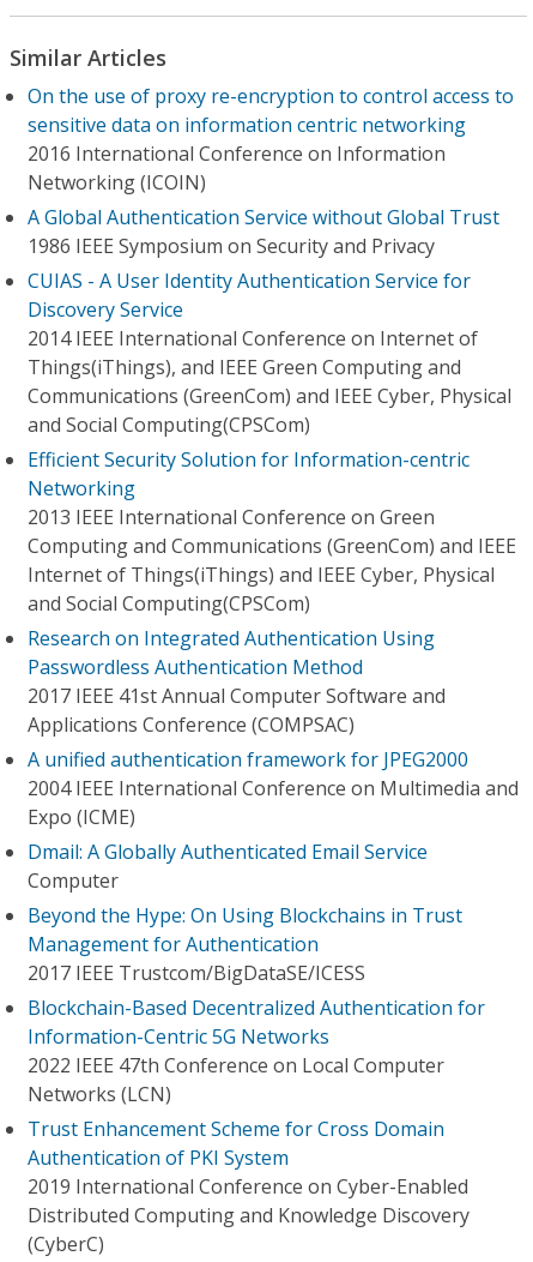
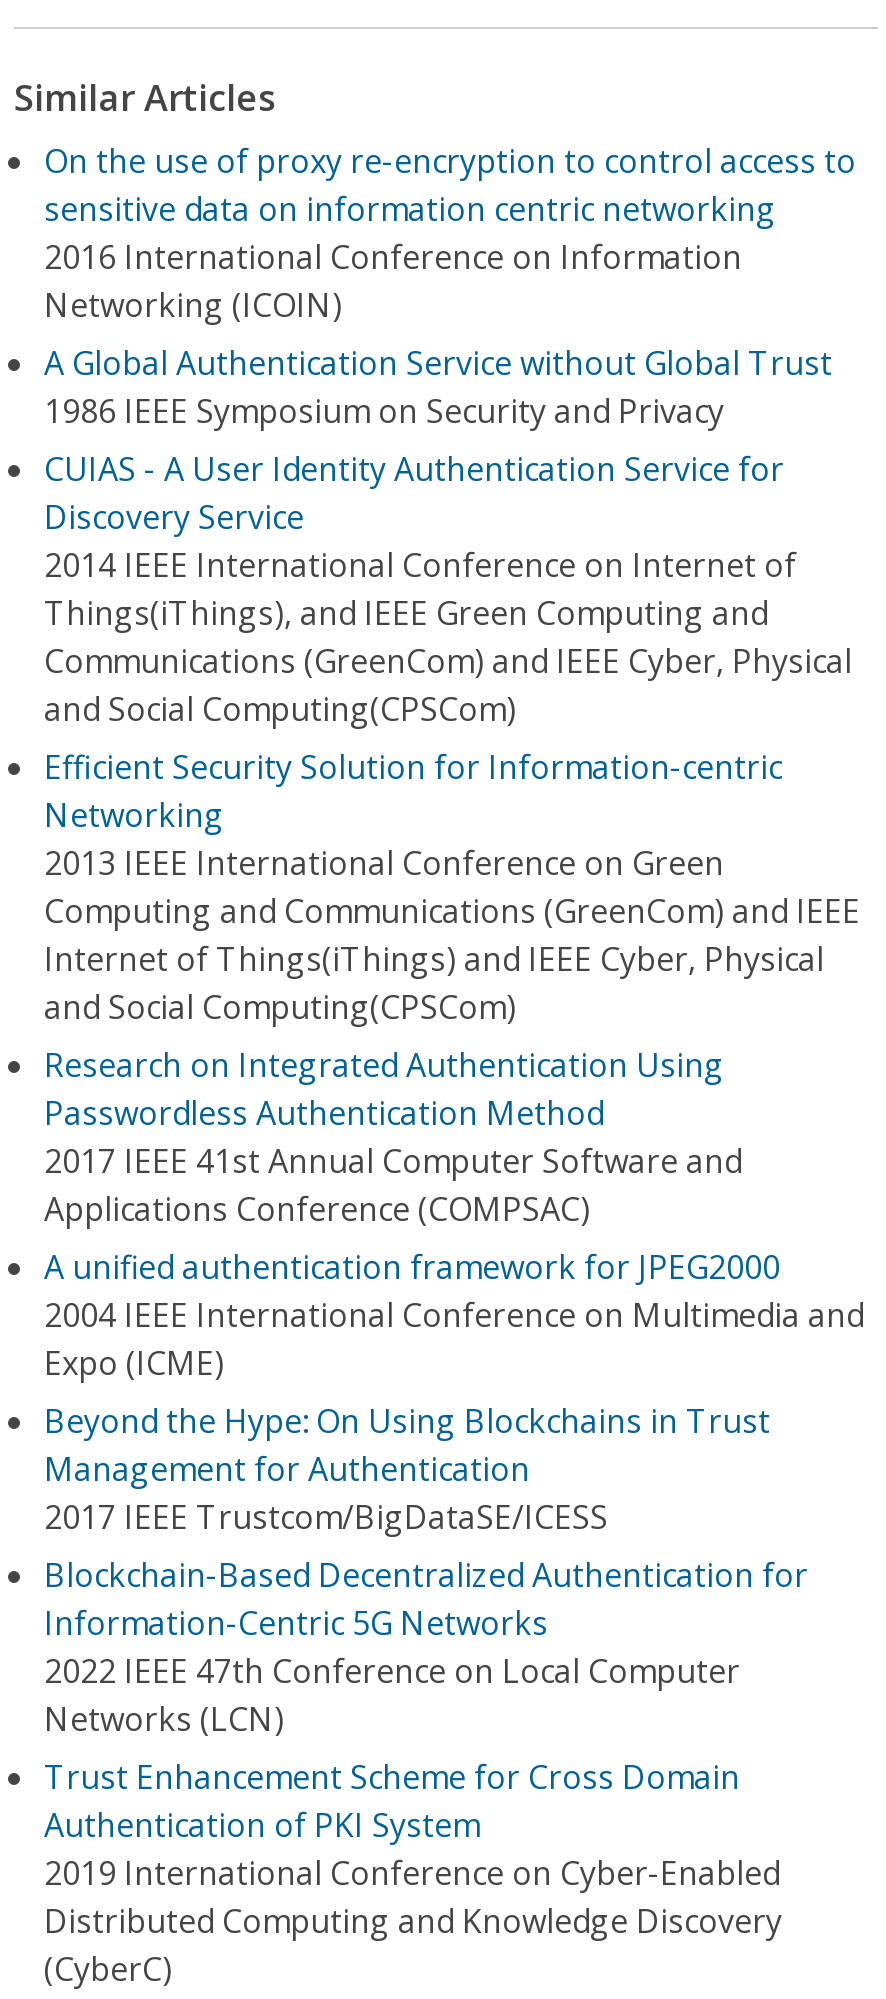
[28,839,428,894] Dmail: A Globally Authenticated Email Service | Computer -> none

